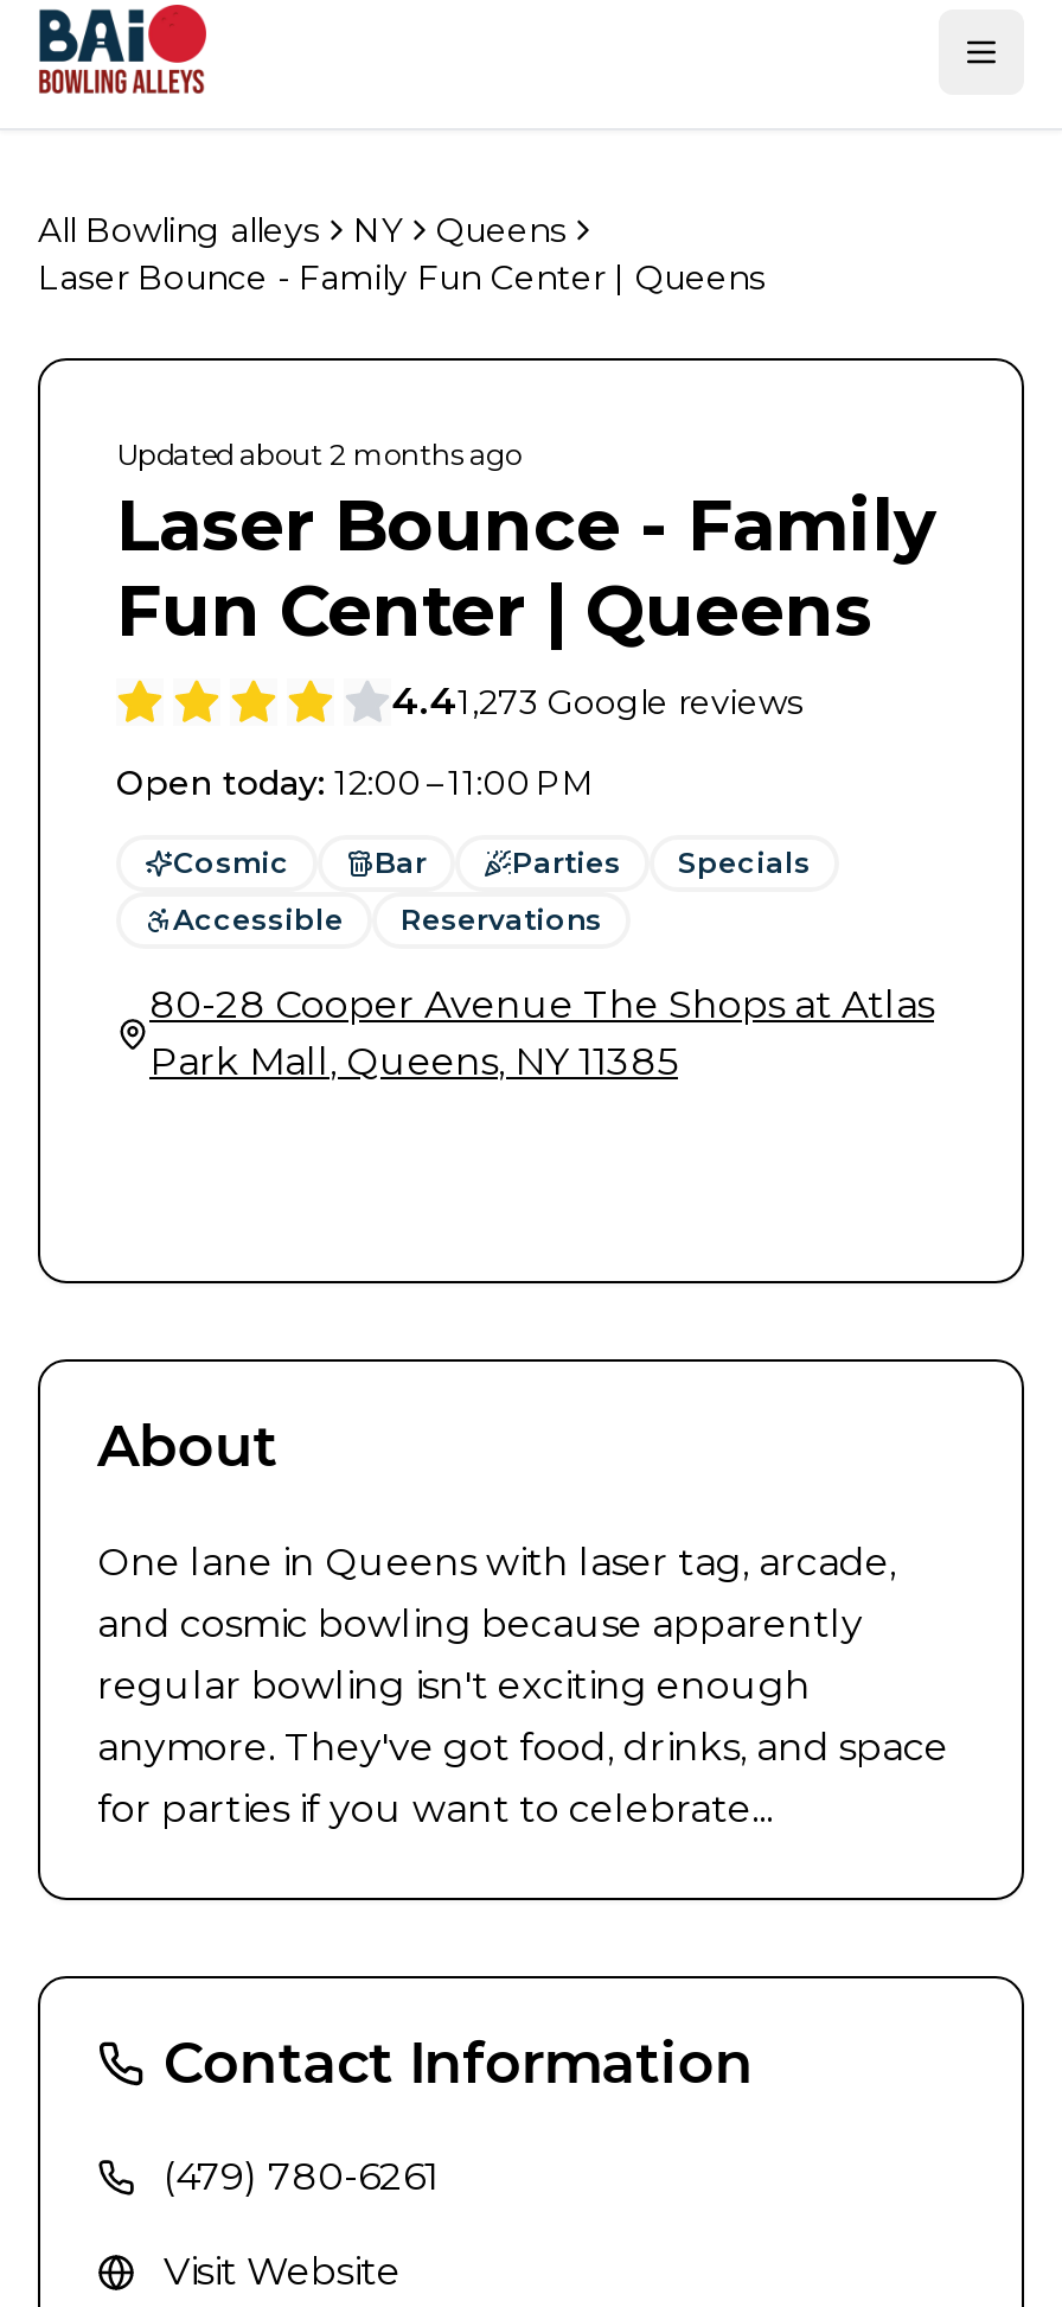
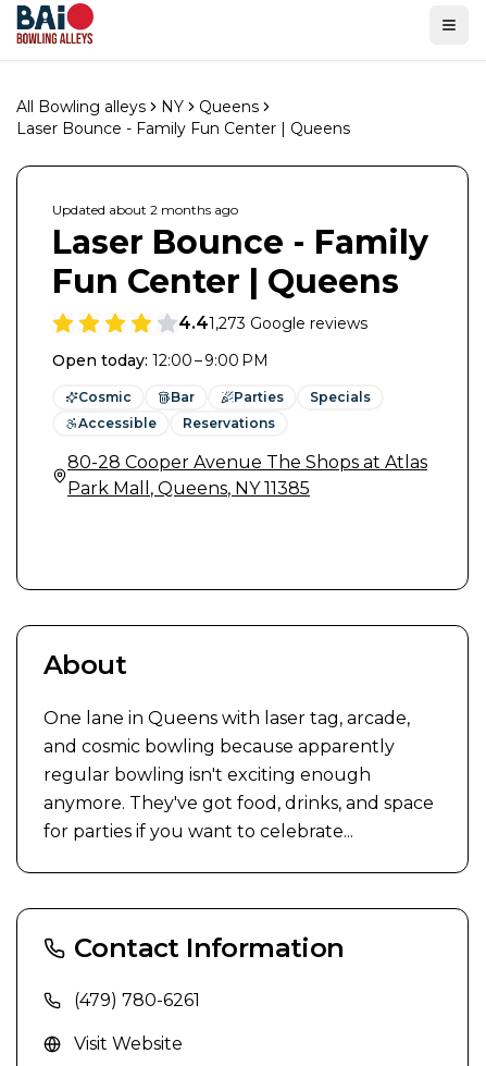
[116,761,595,804] Open today: 12:00 – 11:00 PM -> [52,351,269,370] Open today: 12:00 – 9:00 PM

